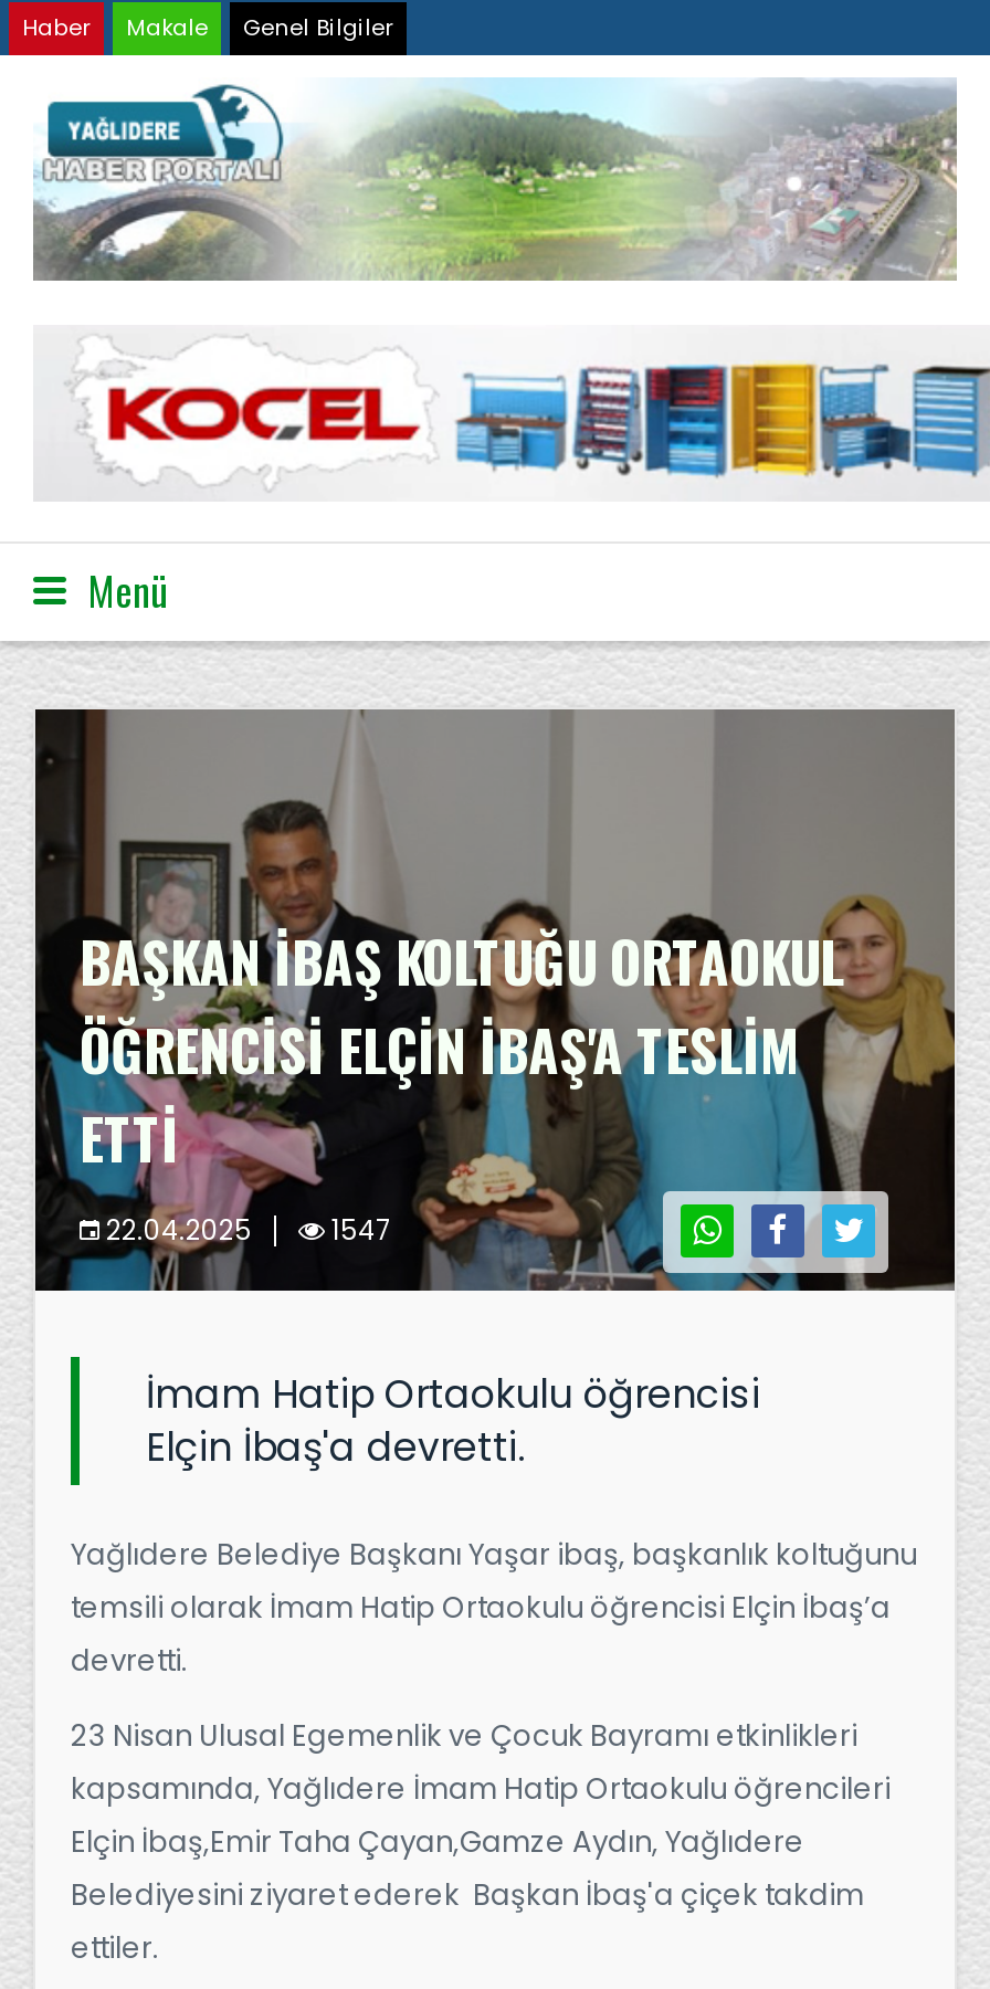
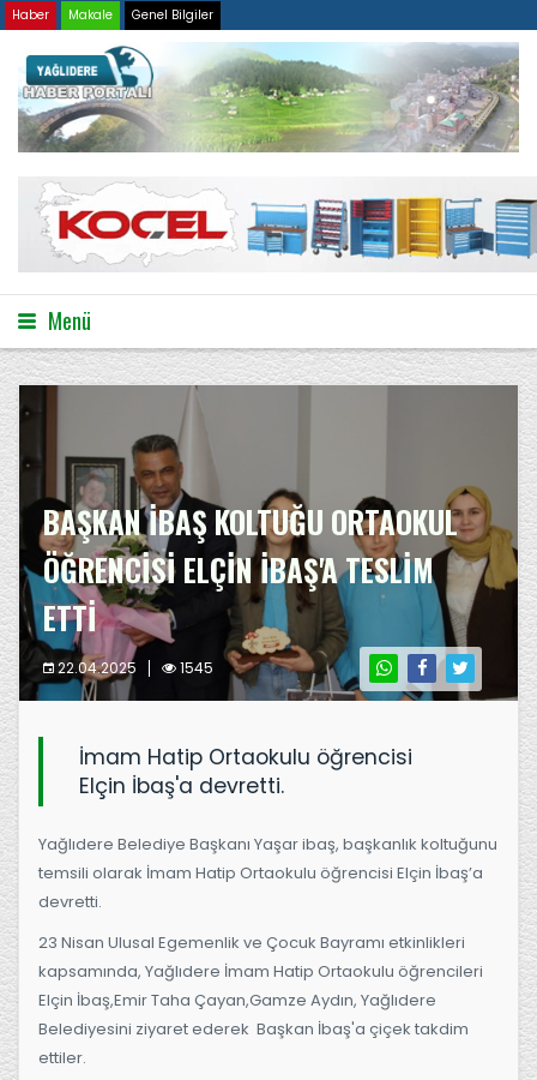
[331,1211,391,1248] 1547 -> [180,657,213,678] 1545

